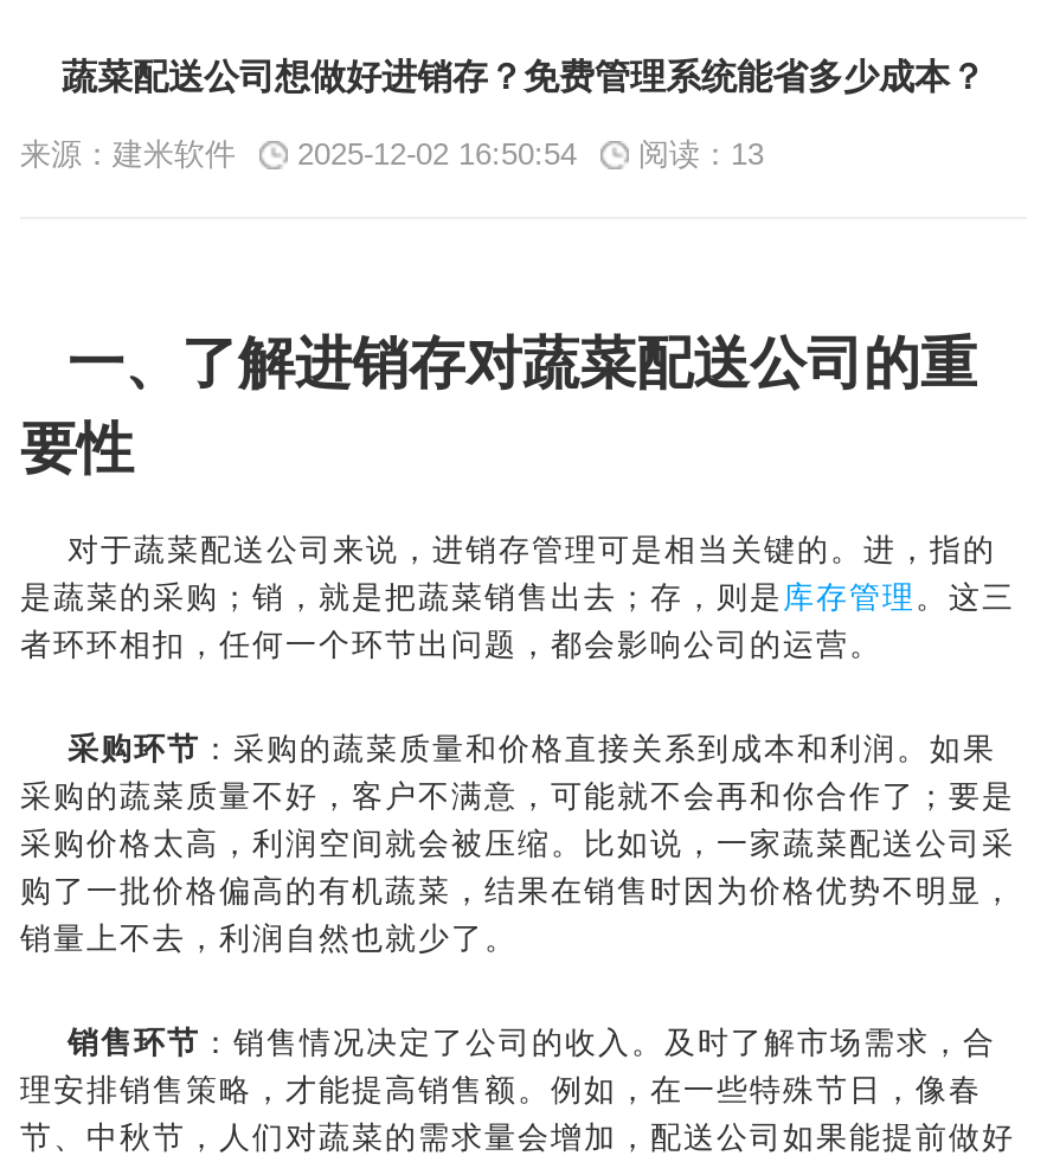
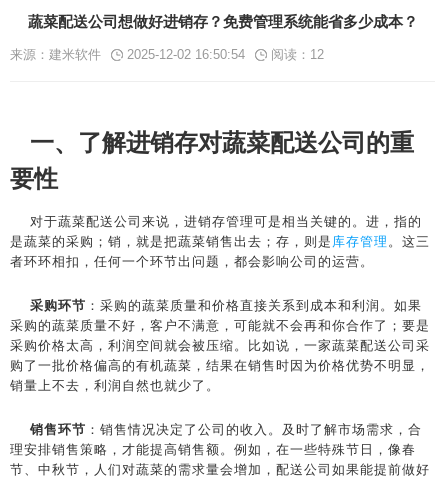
[20,136,764,172] 来源：建米软件 2025-12-02 16:50:54 阅读：13 -> [10,47,324,62] 来源：建米软件 2025-12-02 16:50:54 阅读：12

